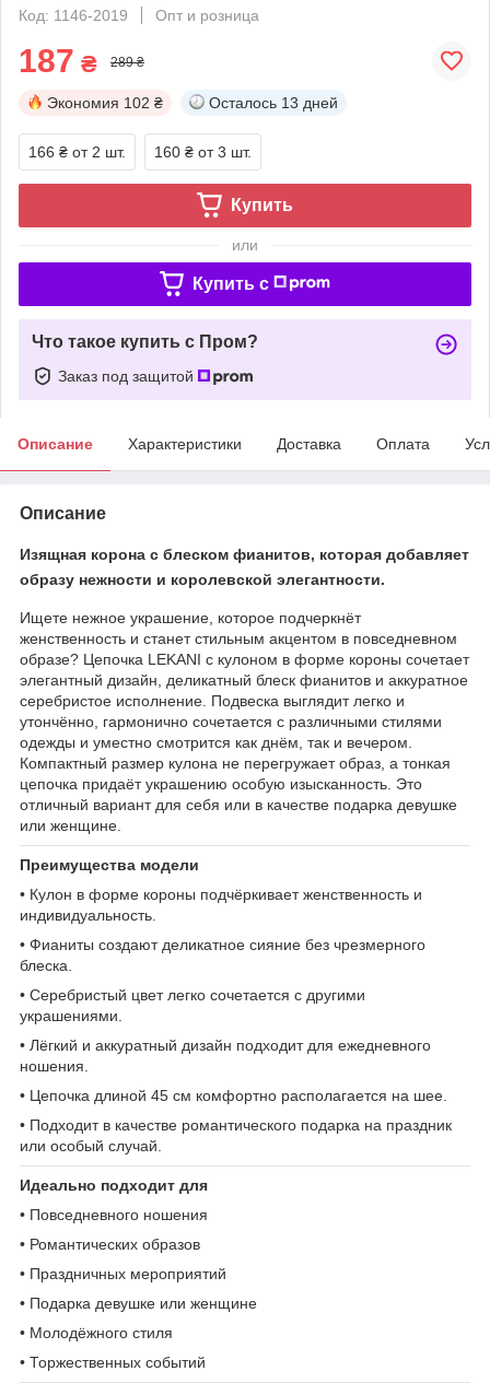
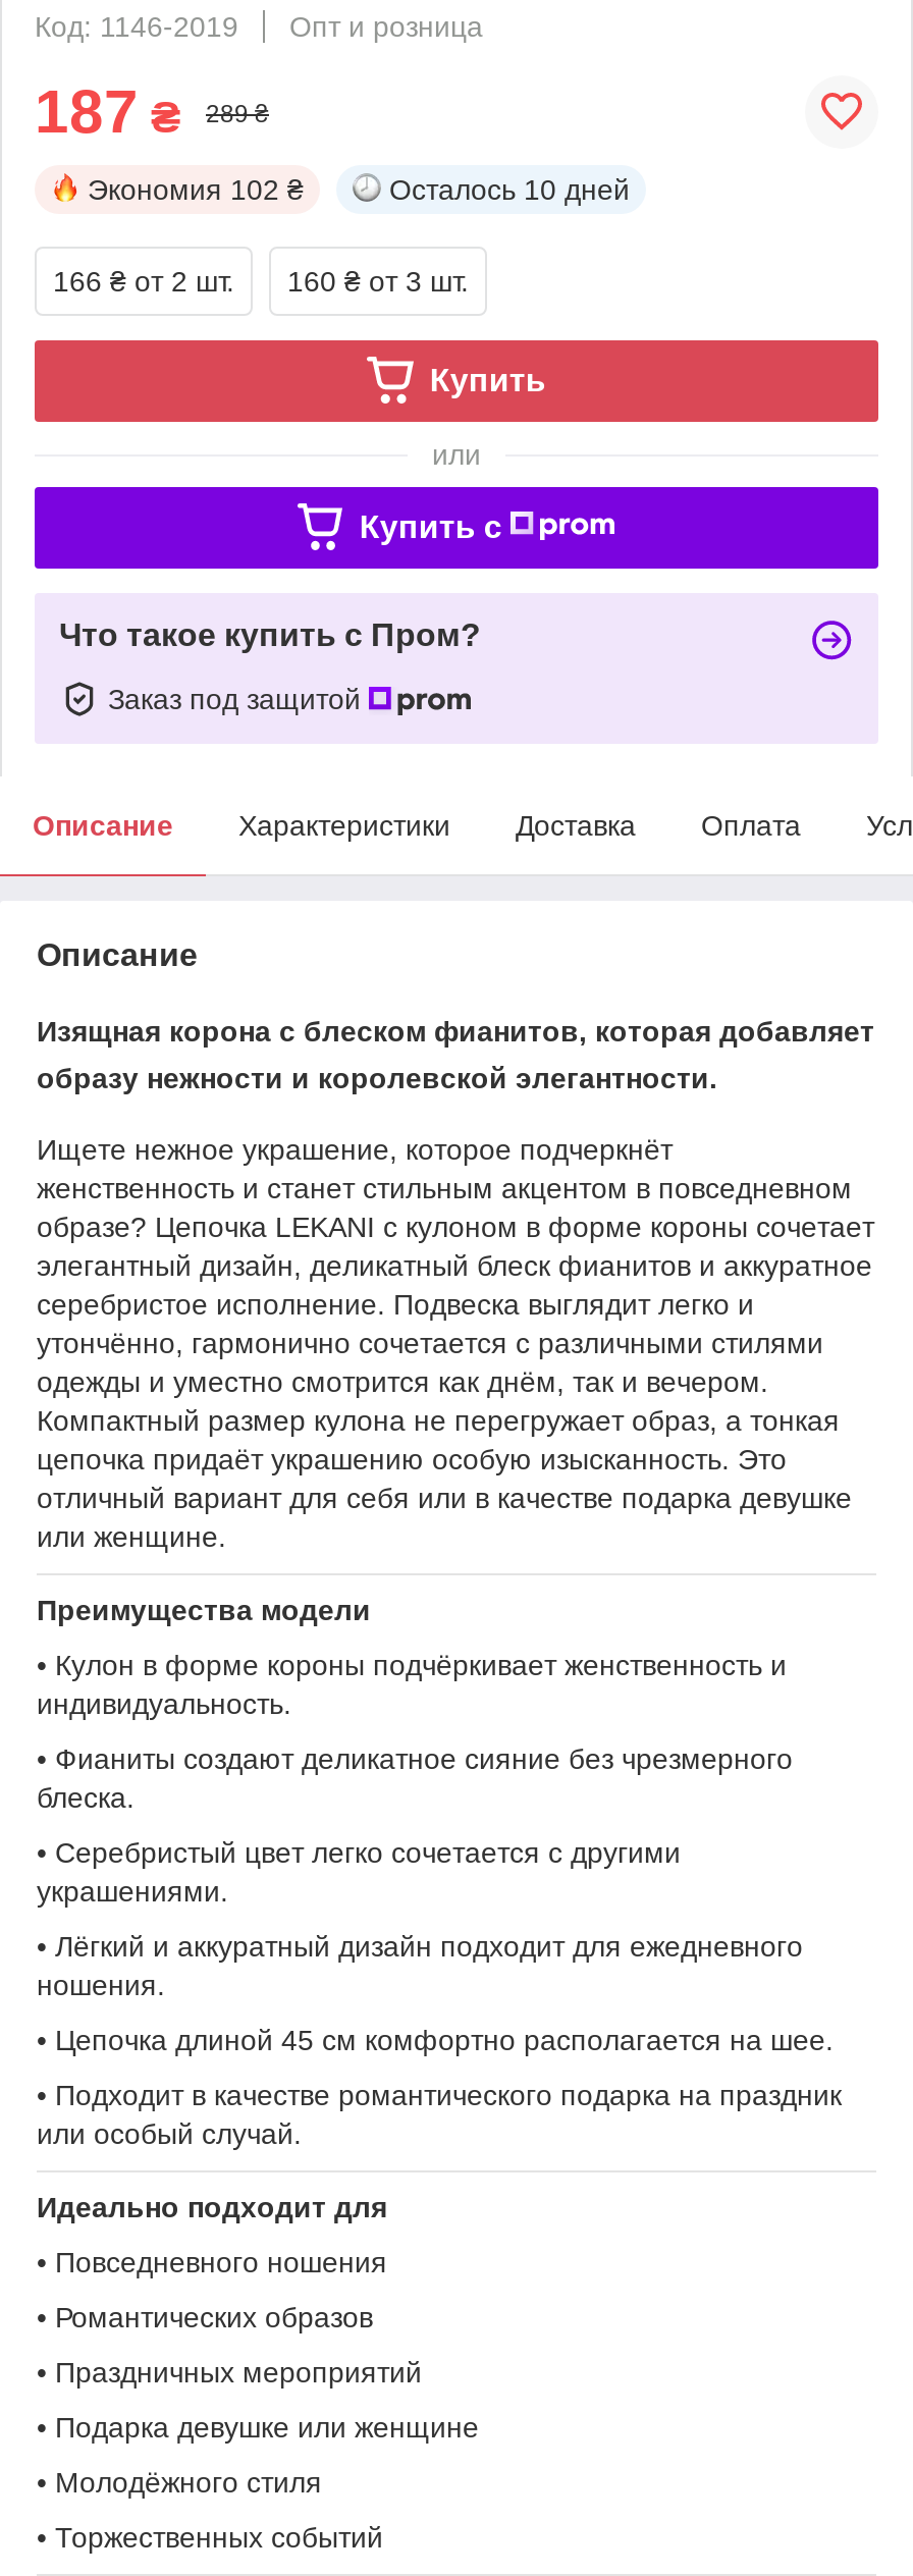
[209,94,338,111] Осталось 13 дней -> [389,173,630,205] Осталось 10 дней

